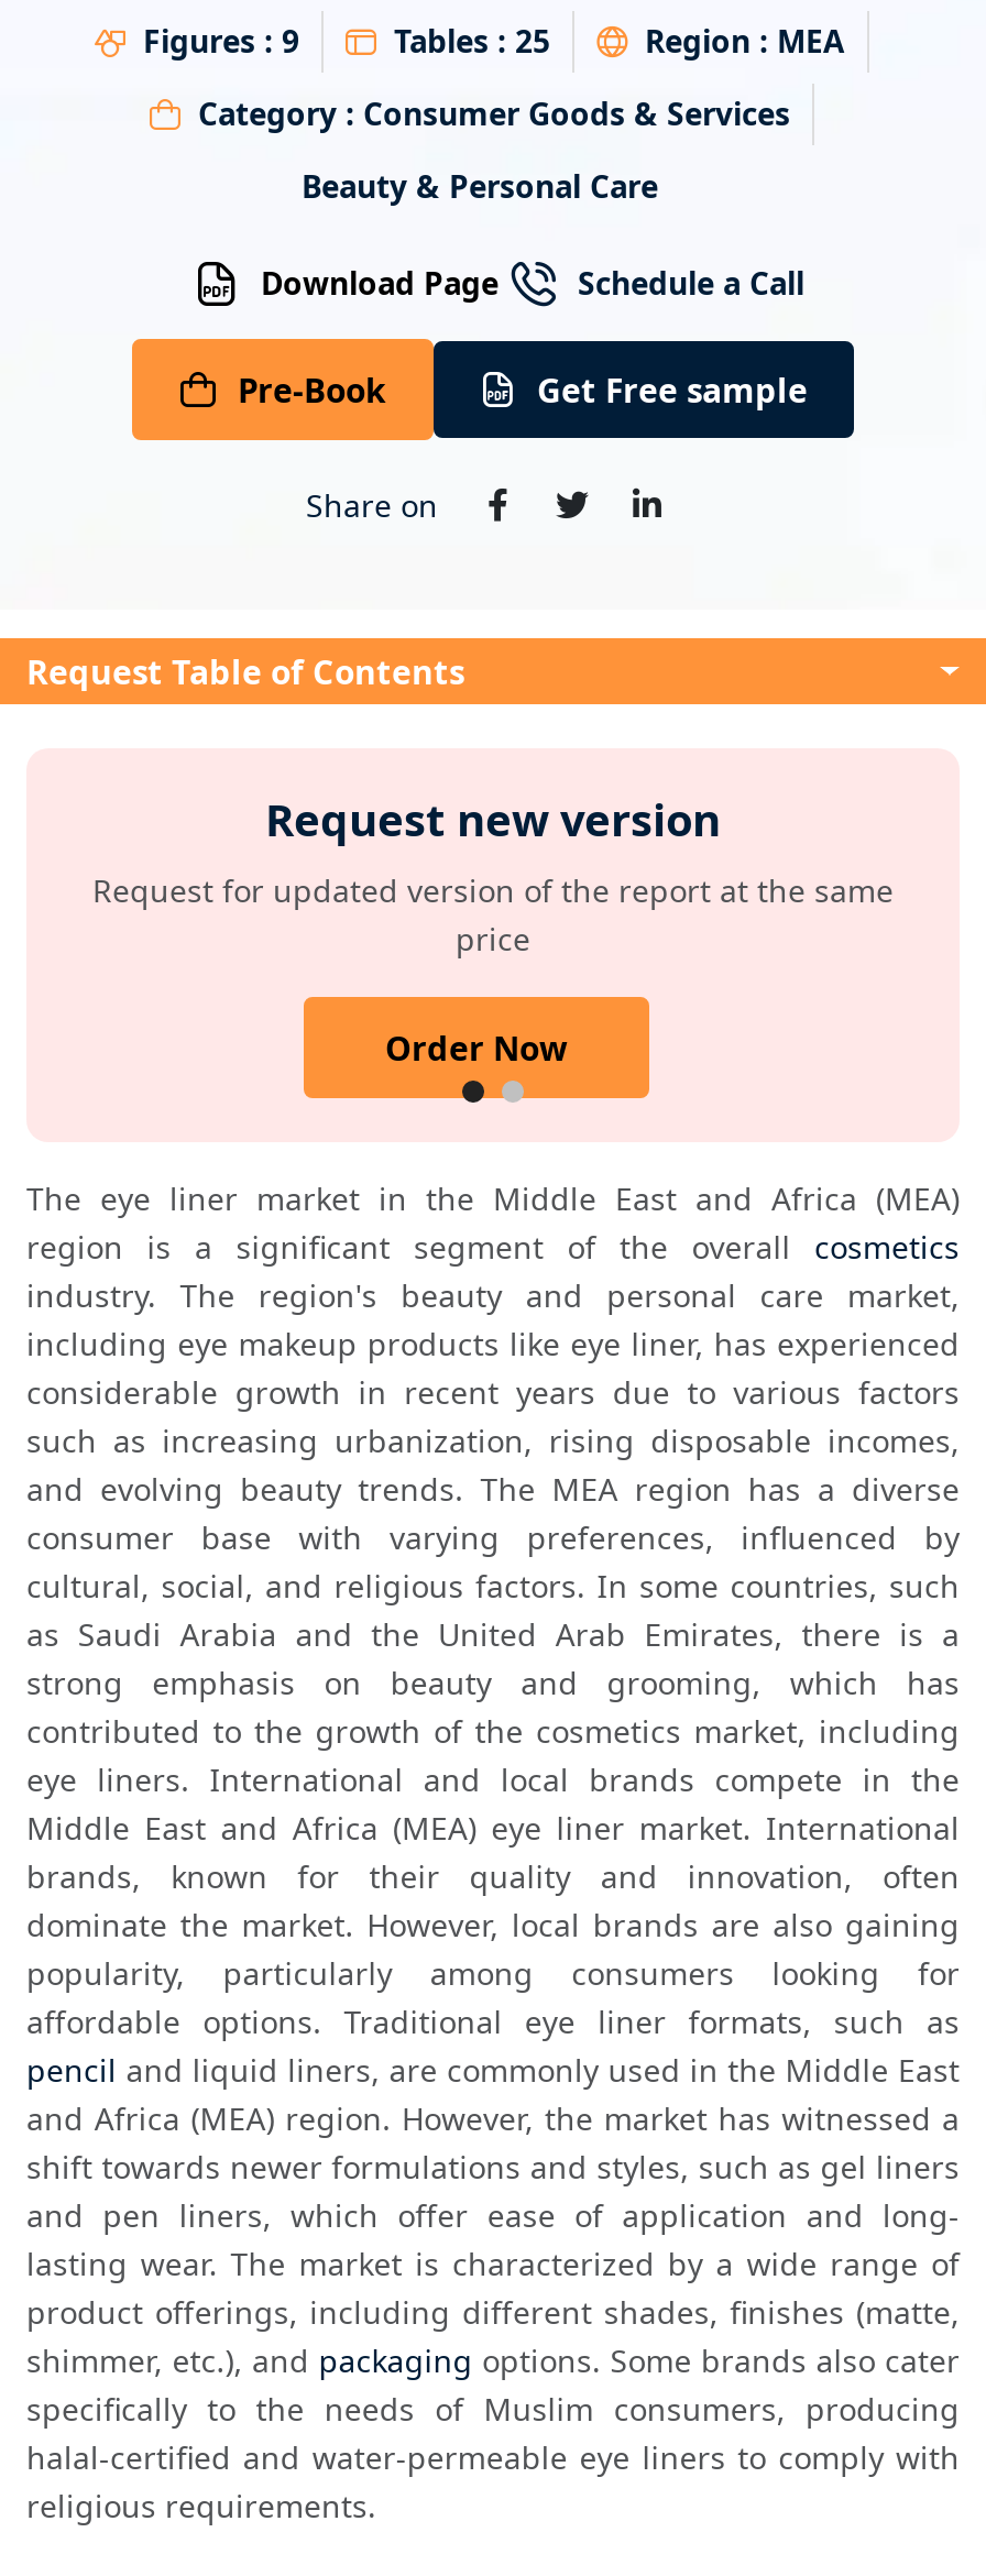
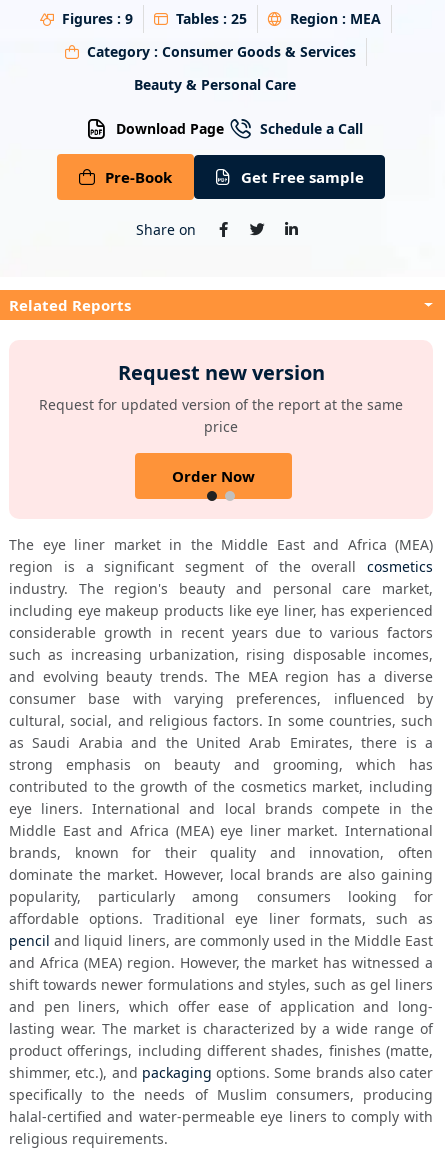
[26,650,464,694] Request Table of Contents -> [9,295,131,315] Related Reports

